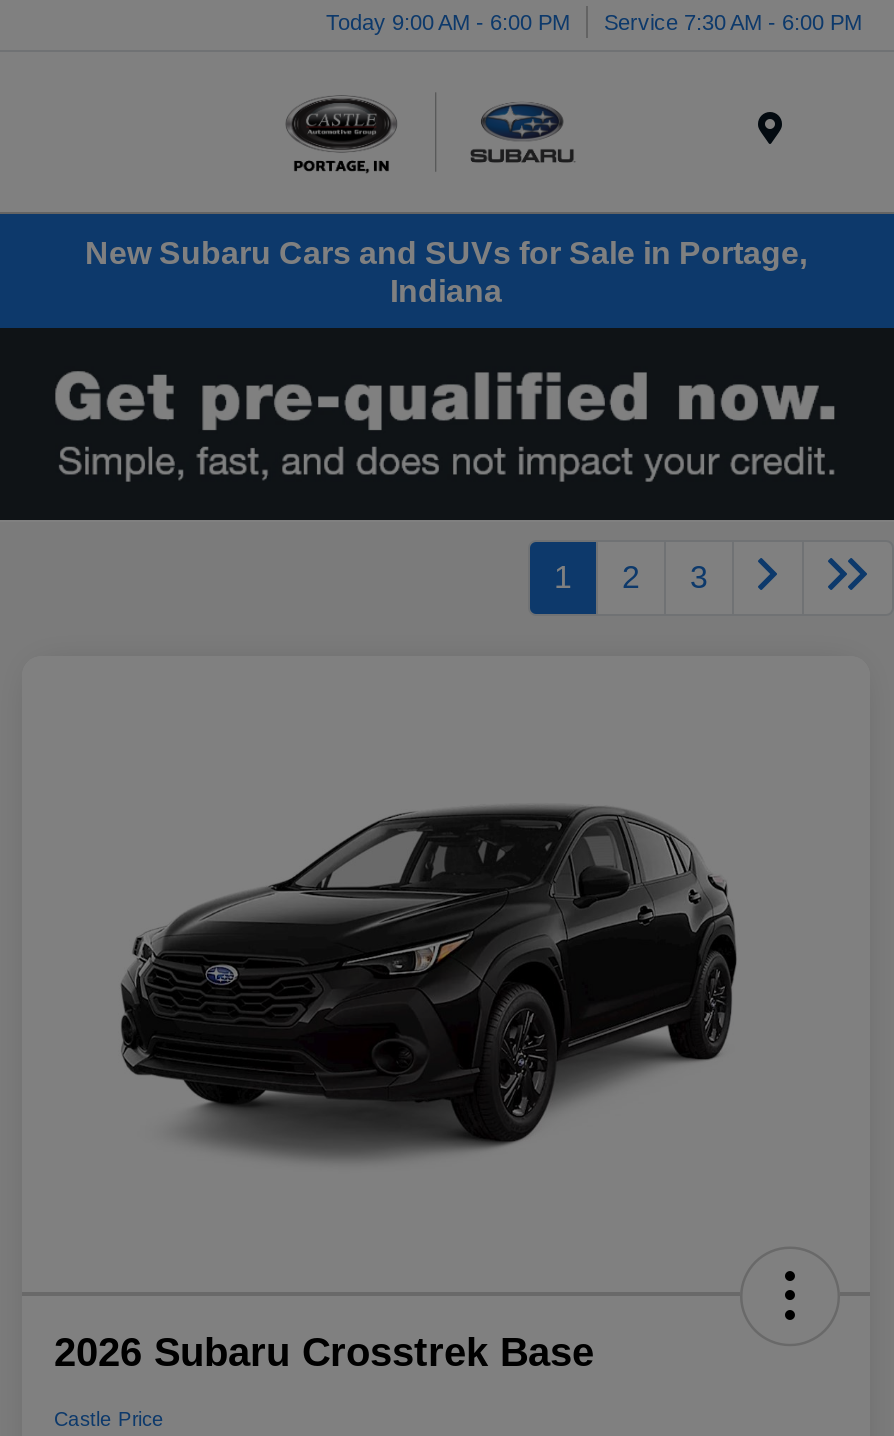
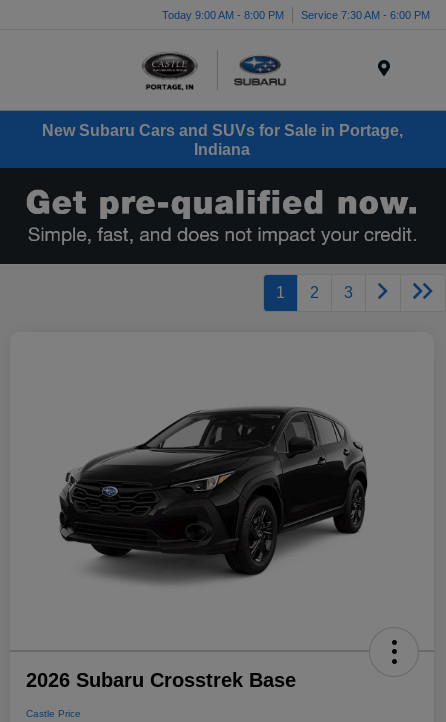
[326,9,862,33] Today 9:00 AM - 6:00 PM Service 7:30 AM - 6:00 PM -> [162,8,430,20] Today 9:00 AM - 8:00 PM Service 7:30 AM - 6:00 PM

